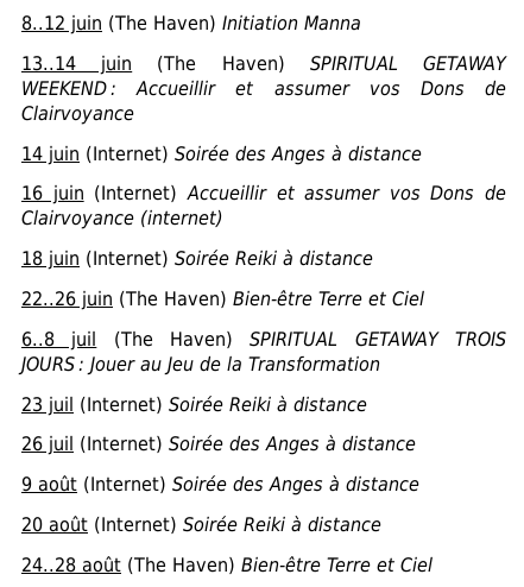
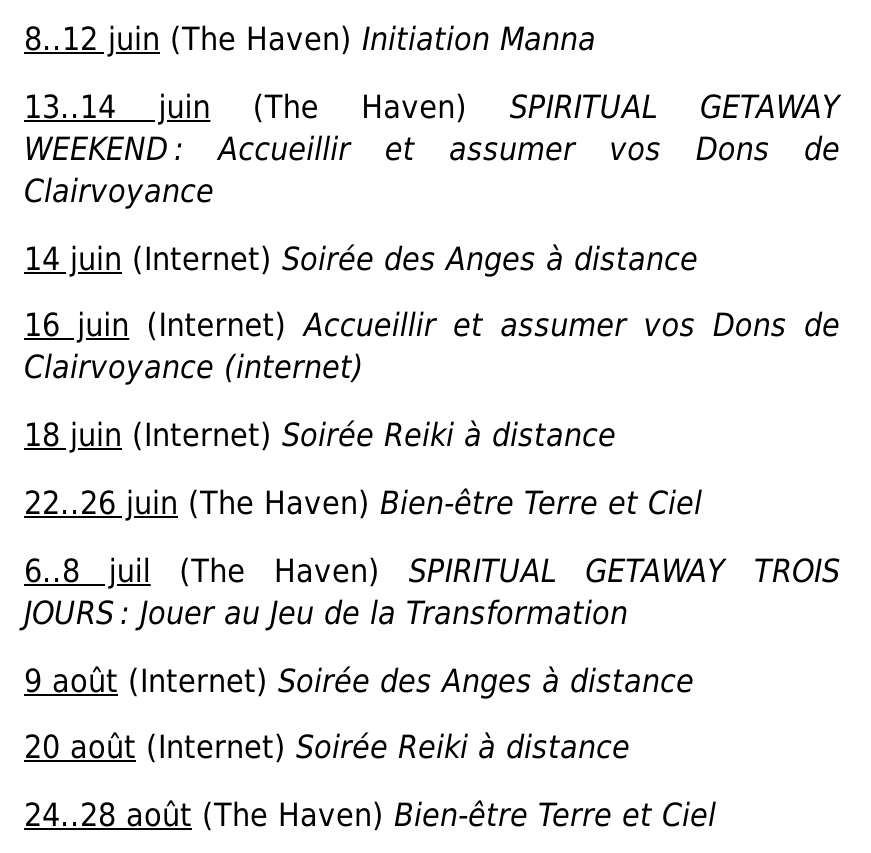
[21,388,416,459] 23 juil (Internet) Soirée Reiki à distance | 26 juil (Internet) Soirée des Anges à distance -> none

